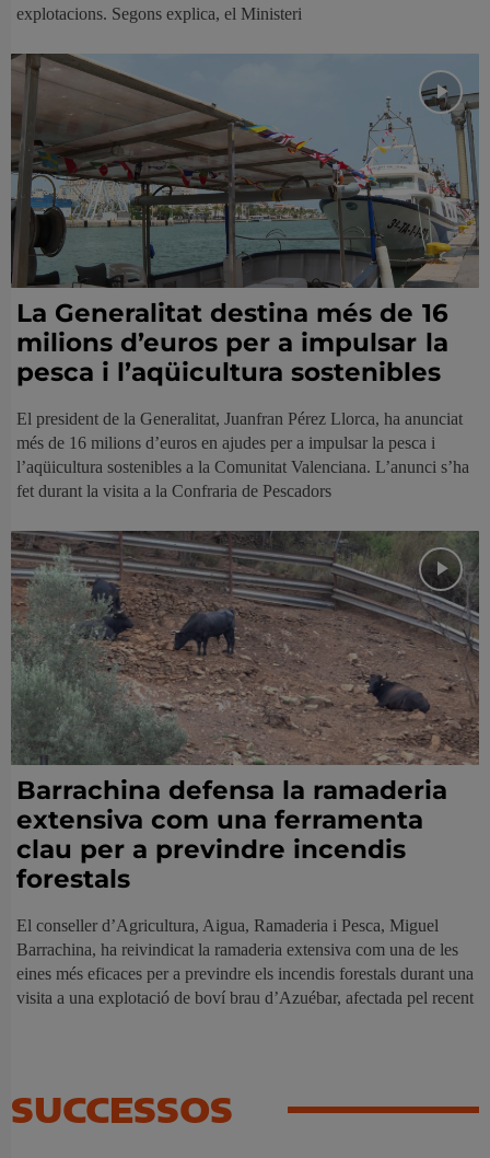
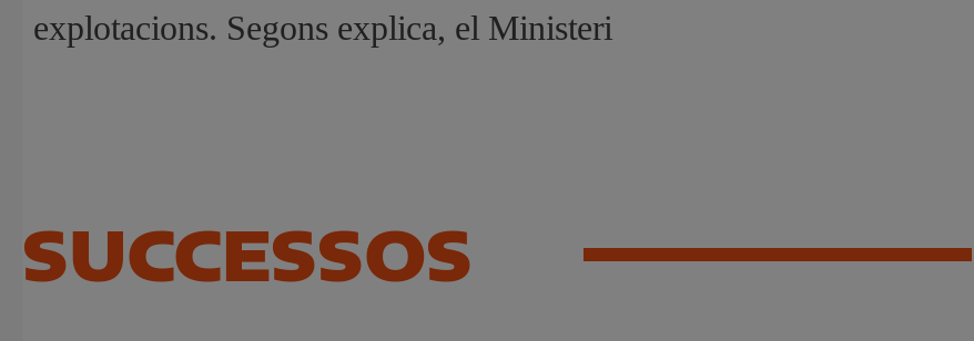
[10,53,480,500] [image] | La Generalitat destina més de 16 | milions d’euros per a impulsar la | pesca i l’aqüicultura sostenibles | El president de la Generalitat, Juanfran Pérez Llorca, ha anunciat | més de 16 milions d’euros en ajudes per a impulsar la pesca i | l’aqüicultura sostenibles a la Comunitat Valenciana. L’anunci s’ha | fet durant la visita a la Confraria de Pescadors -> none
[10,530,480,1007] [image] | Barrachina defensa la ramaderia | extensiva com una ferramenta | clau per a previndre incendis | forestals | El conseller d’Agricultura, Aigua, Ramaderia i Pesca, Miguel | Barrachina, ha reivindicat la ramaderia extensiva com una de les | eines més eficaces per a previndre els incendis forestals durant una | visita a una explotació de boví brau d’Azuébar, afectada pel recent -> none

